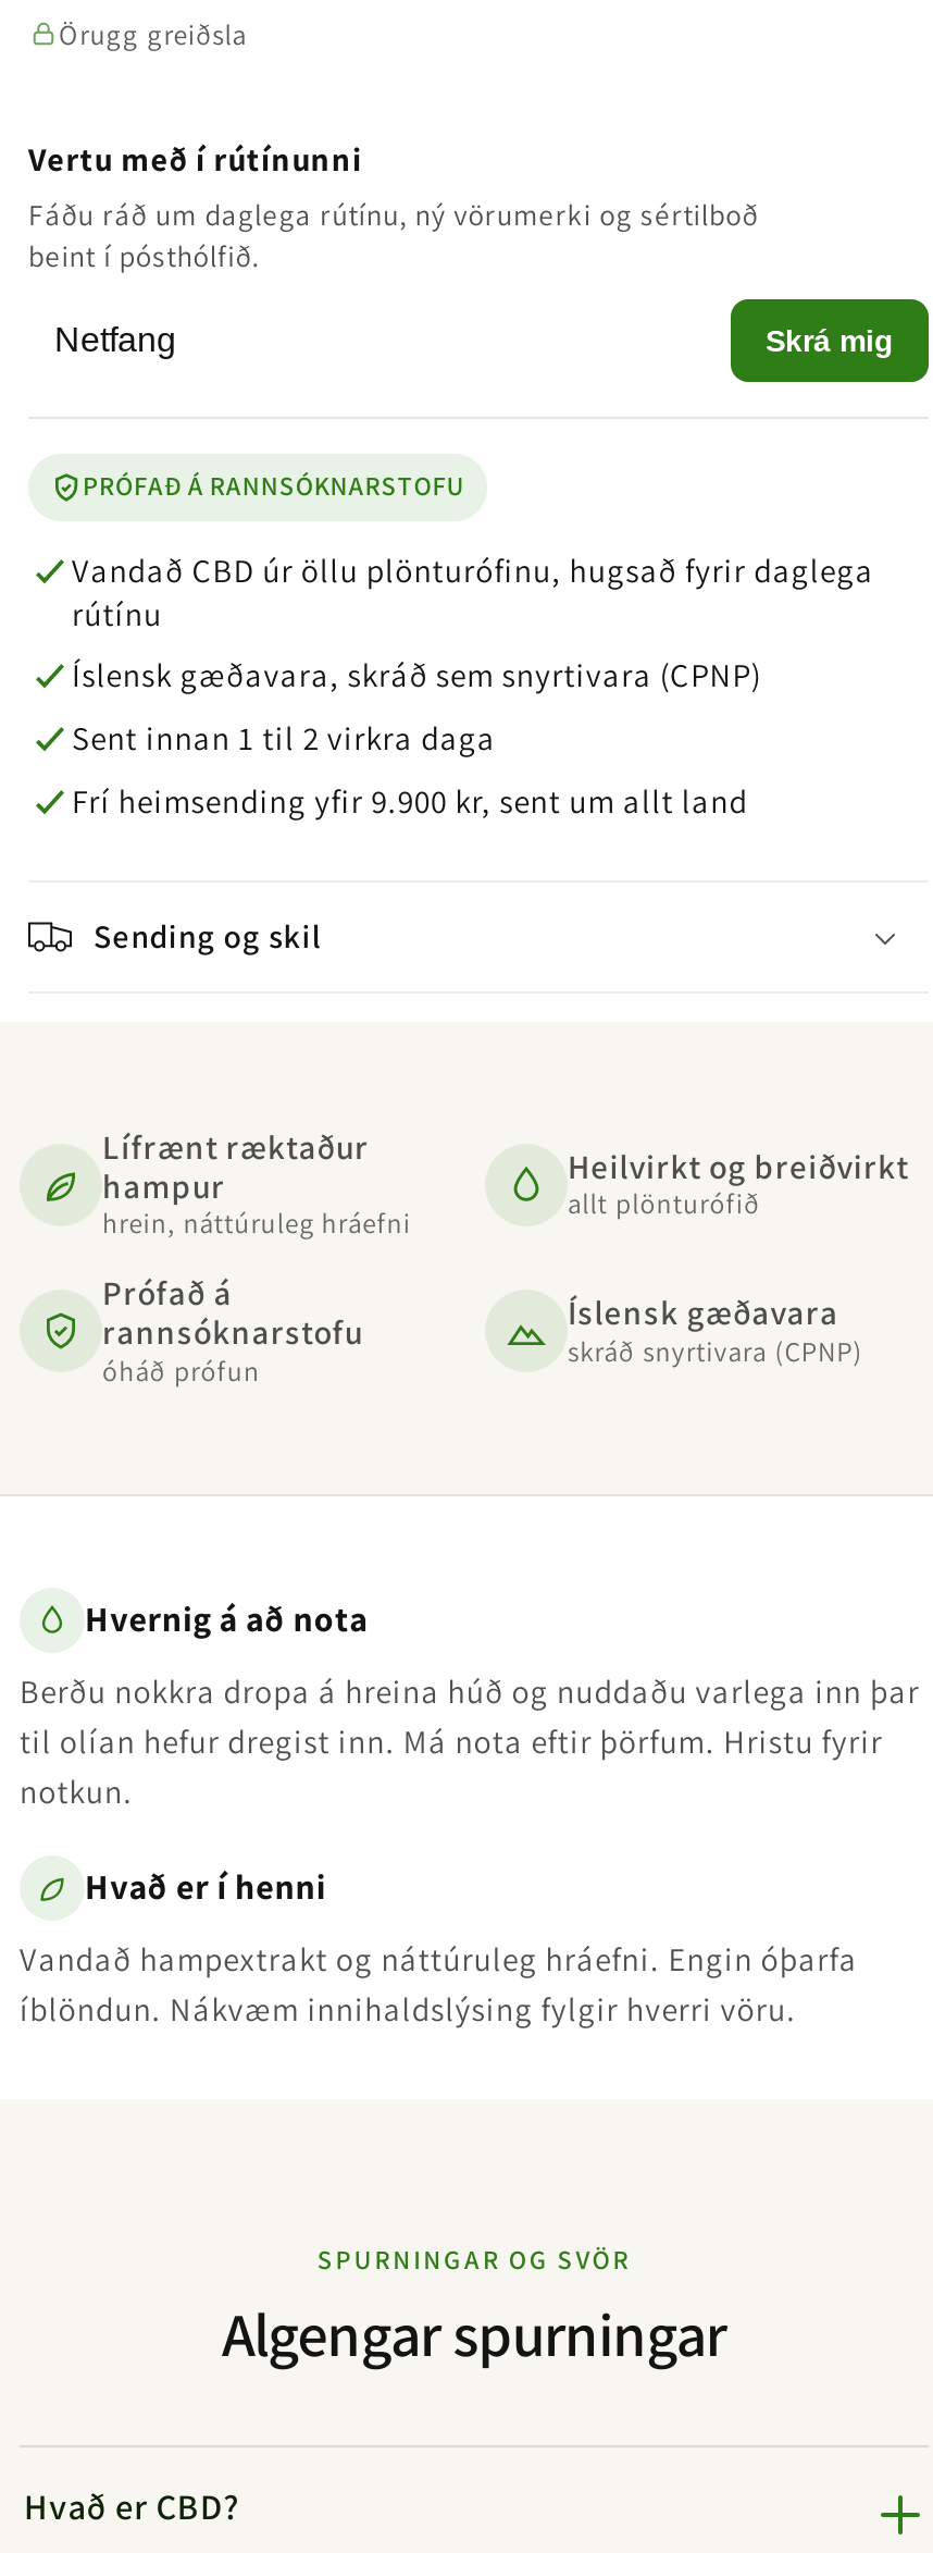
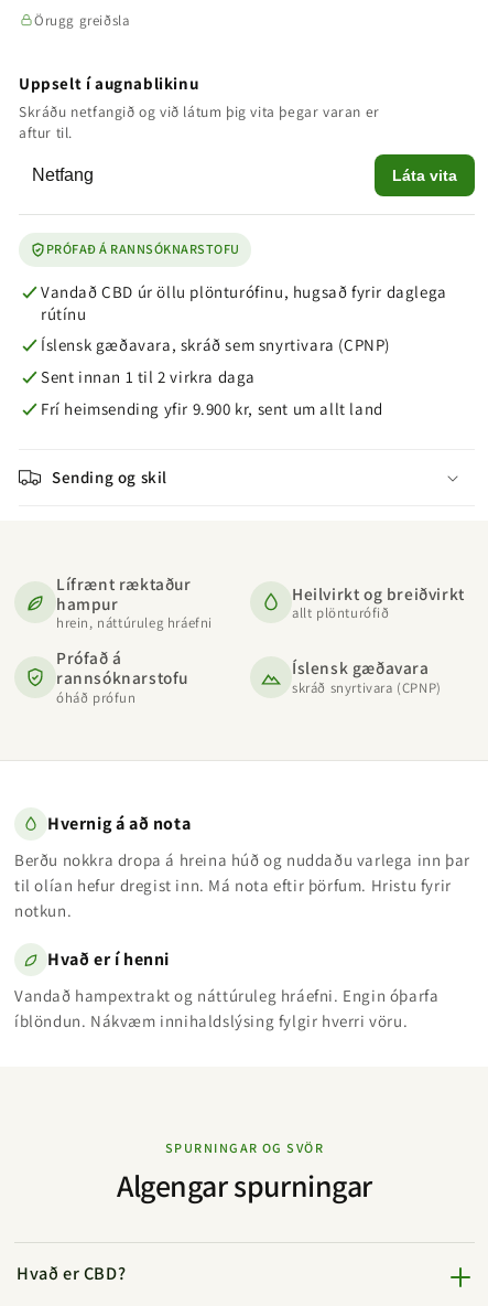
[28,137,759,274] Vertu með í rútínunni | Fáðu ráð um daglega rútínu, ný vörumerki og sértilboð | beint í pósthólfið. -> [19,72,380,142] Uppselt í augnablikinu | Skráðu netfangið og við látum þig vita þegar varan er | aftur til.
[766,322,894,357] Skrá mig -> [392,166,457,184] Láta vita

